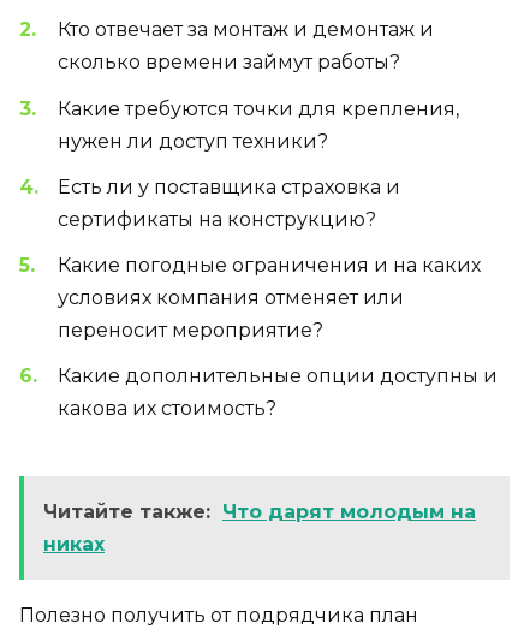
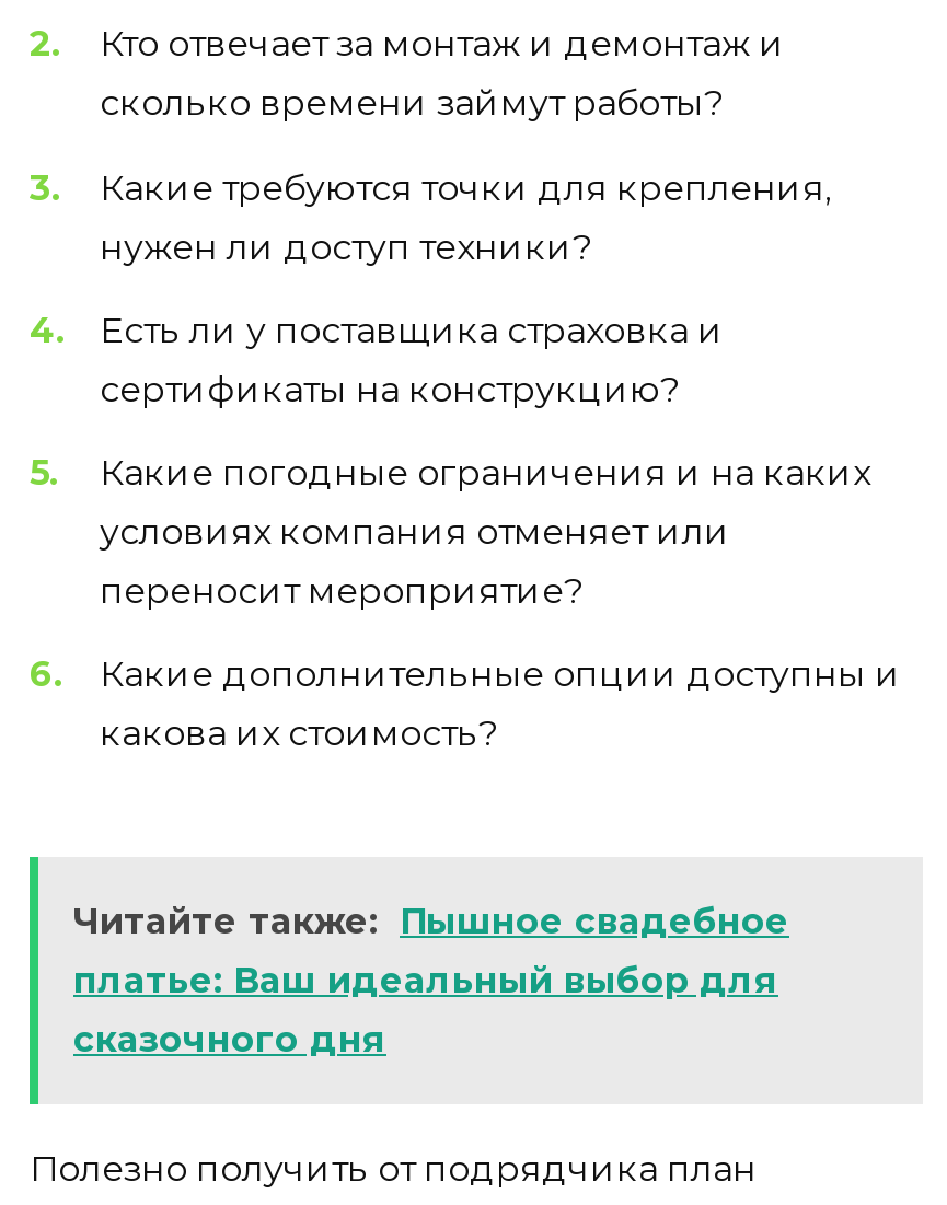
[43,501,476,556] Читайте также: Что дарят молодым на | никах -> [73,902,789,1061] Читайте также: Пышное свадебное | платье: Ваш идеальный выбор для | сказочного дня

